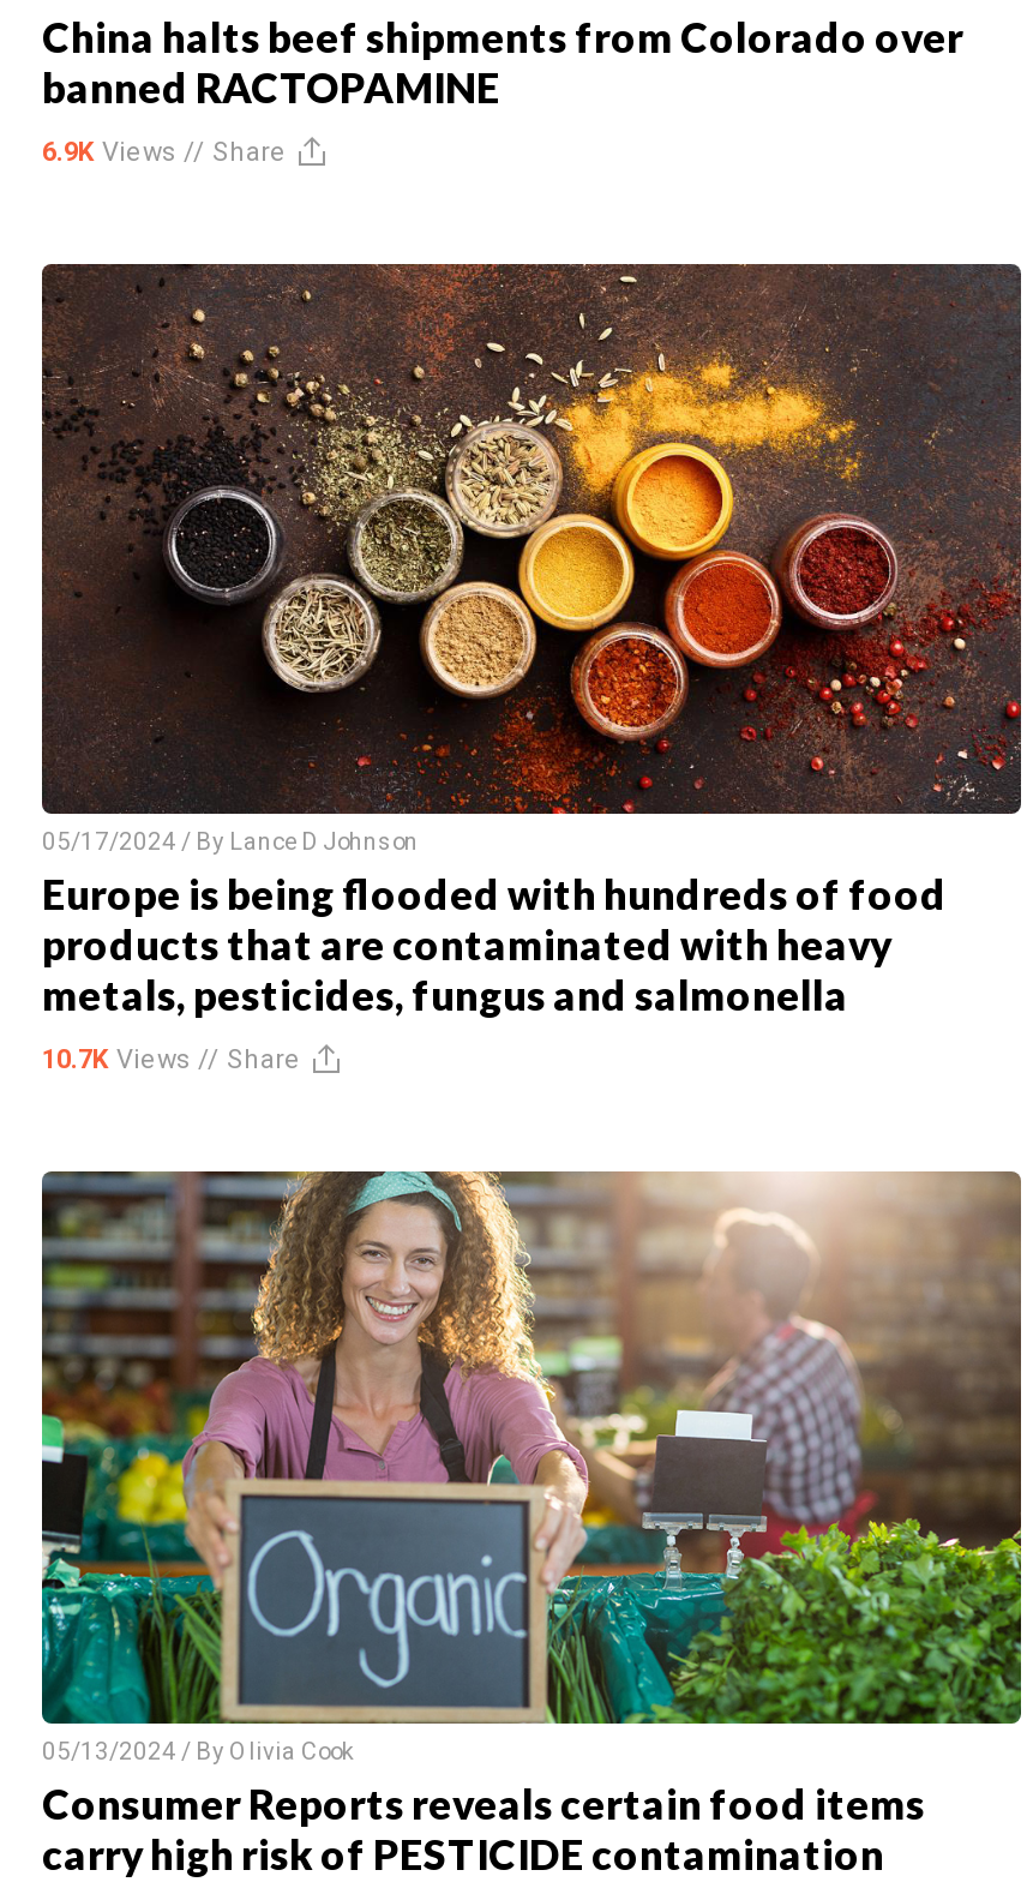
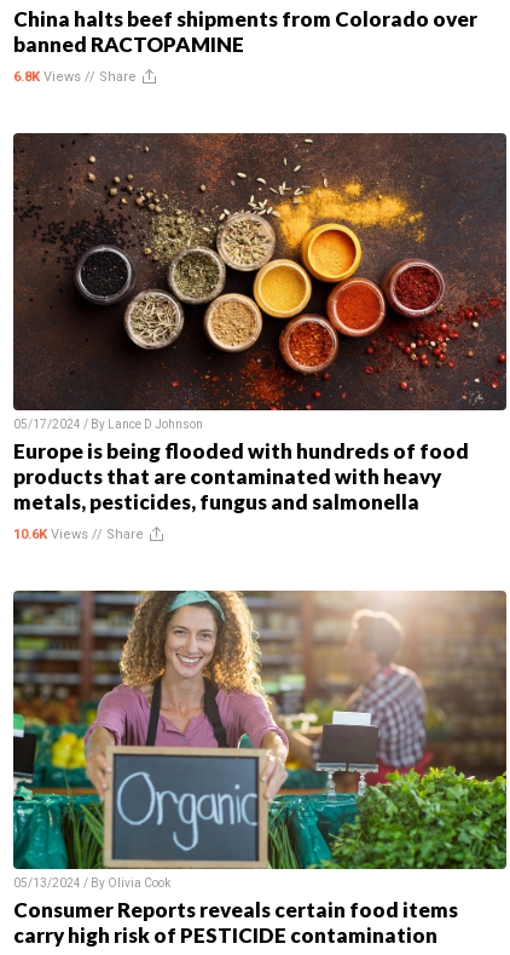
[42,136,287,167] 6.9K Views // Share -> [13,68,137,84] 6.8K Views // Share
[42,1044,301,1075] 10.7K Views // Share -> [13,527,144,542] 10.6K Views // Share

